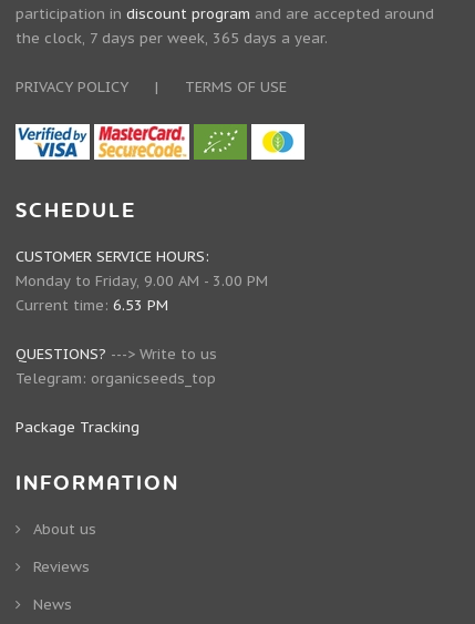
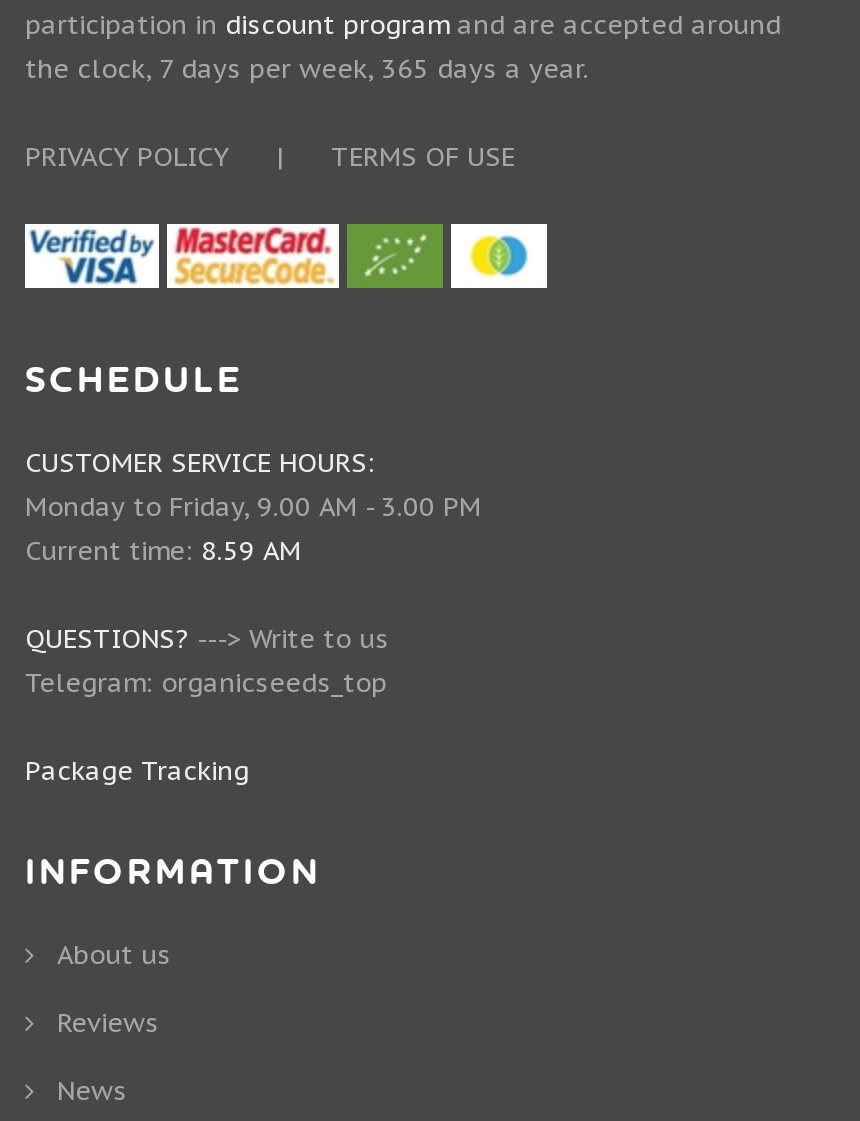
[16,295,168,314] Current time: 6.53 PM -> [25,533,301,567] Current time: 8.59 AM

